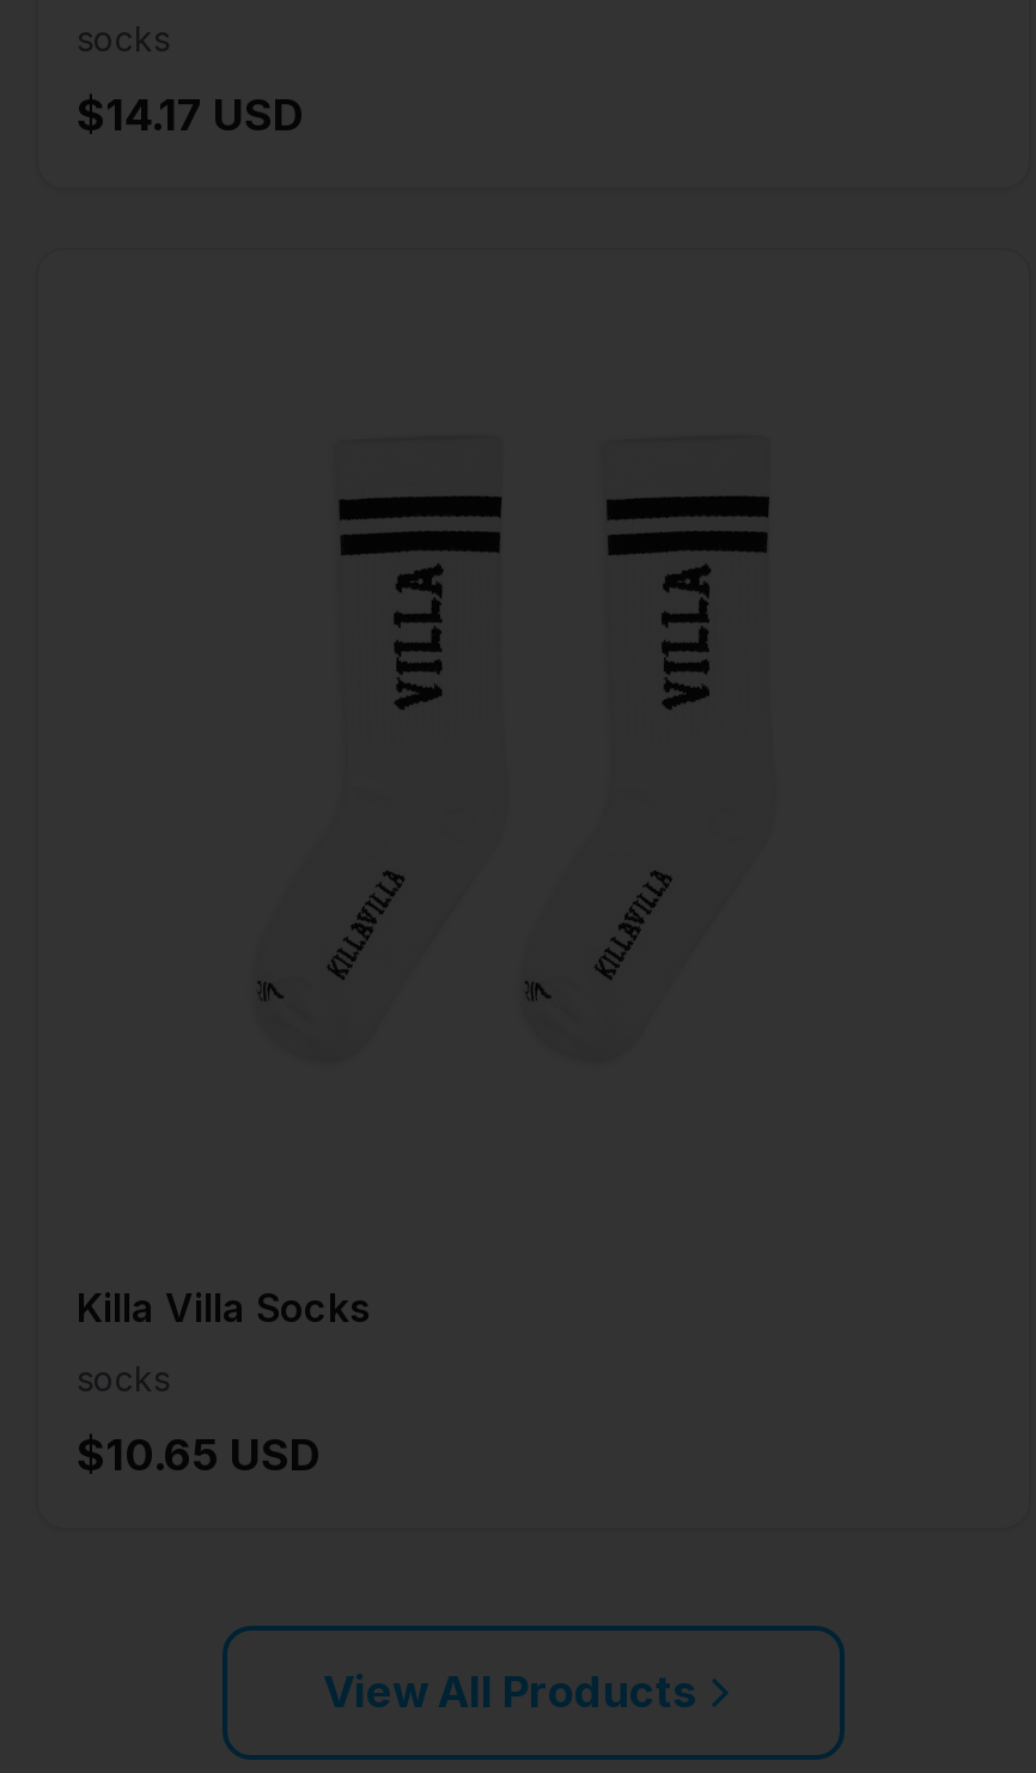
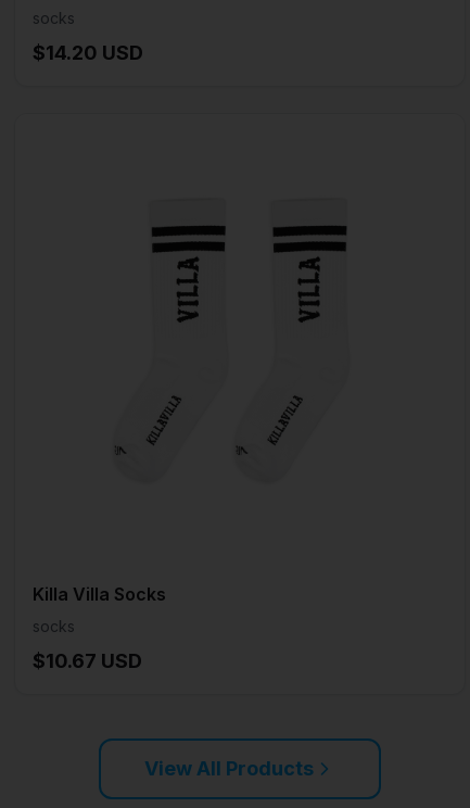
[77,89,304,139] $14.17 USD -> [33,41,143,64] $14.20 USD
[77,1429,321,1479] $10.65 USD -> [33,649,142,672] $10.67 USD

